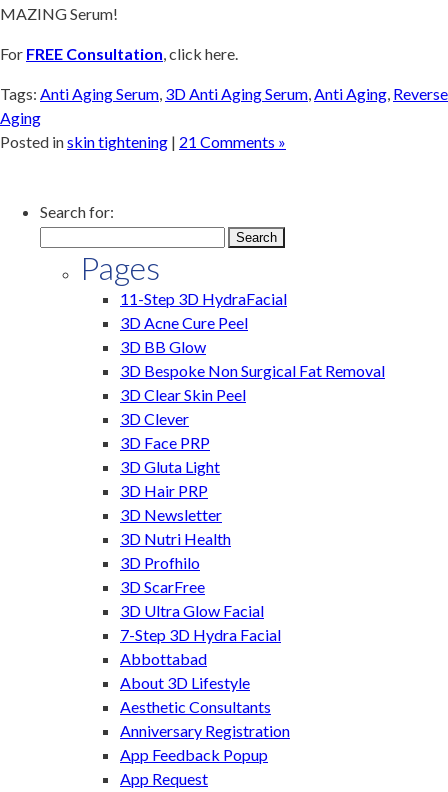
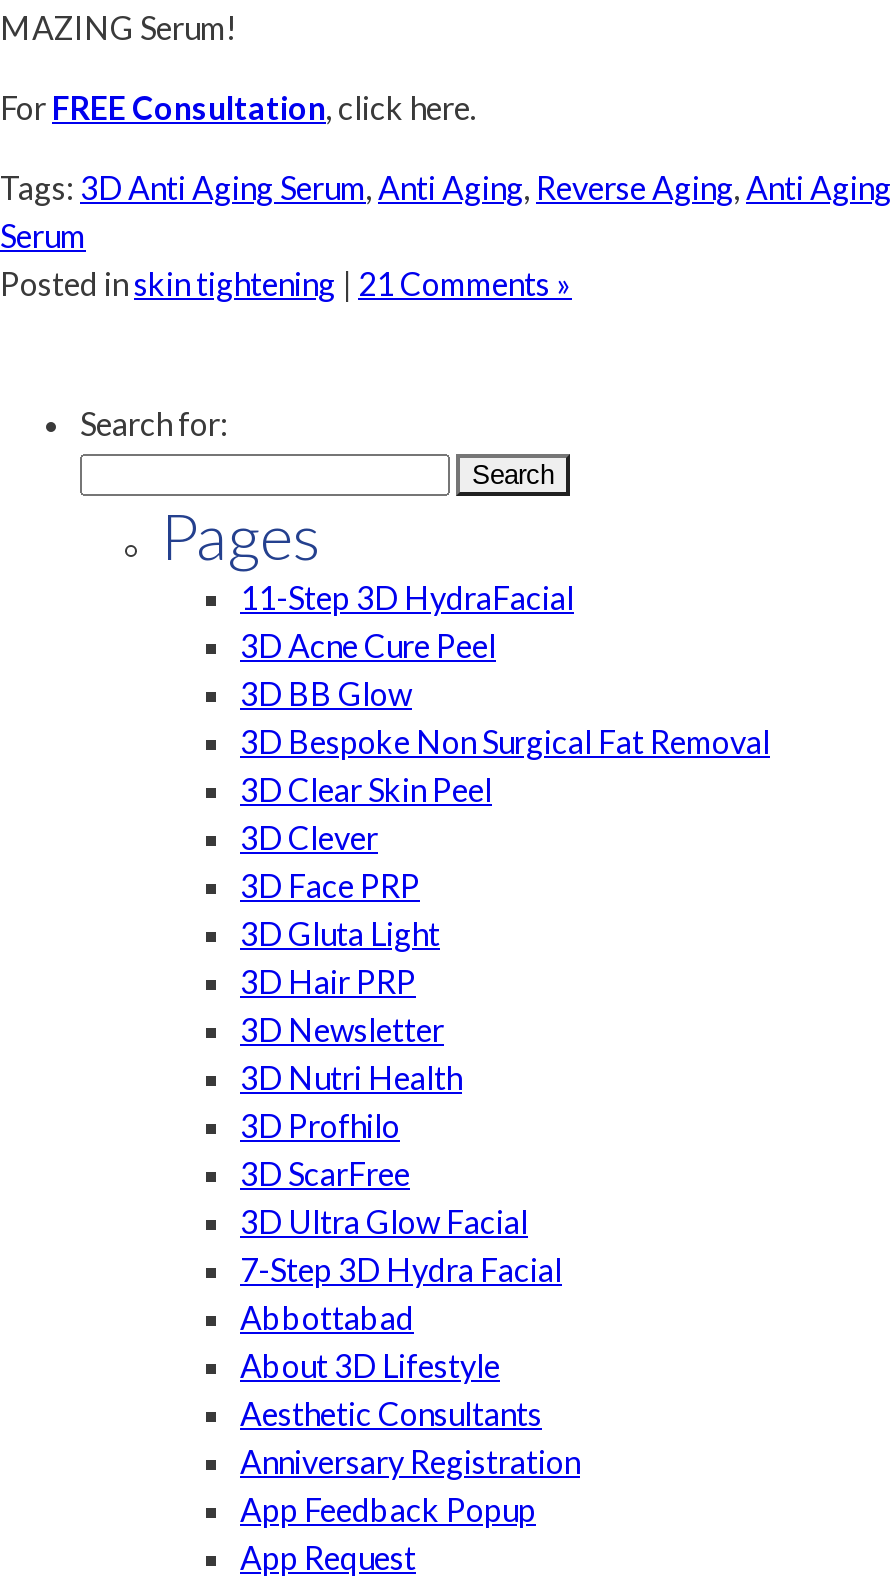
[0,84,448,127] Tags: Anti Aging Serum, 3D Anti Aging Serum, Anti Aging, Reverse | Aging -> [0,167,892,253] Tags: 3D Anti Aging Serum, Anti Aging, Reverse Aging, Anti Aging | Serum

